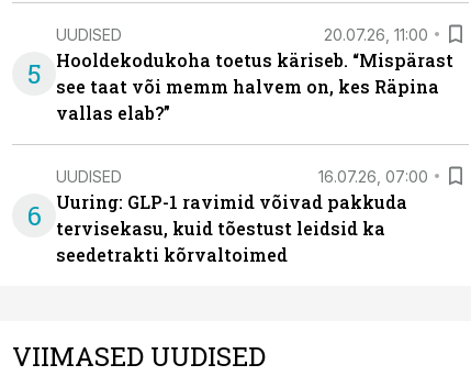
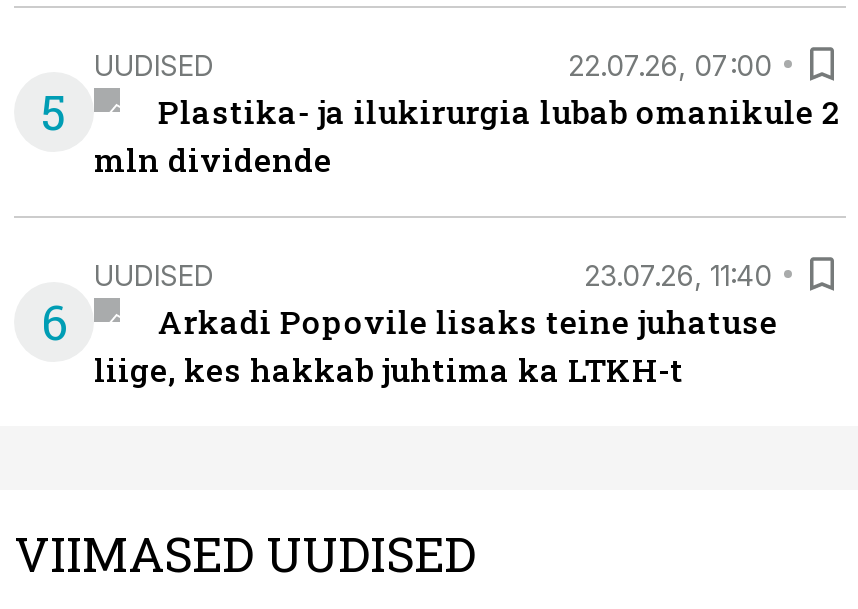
[56,25,453,124] 20.07.26, 11:00 | Hooldekodukoha toetus käriseb. “Mispärast | see taat või memm halvem on, kes Räpina | vallas elab?” -> [94,47,842,180] 22.07.26, 07:00 | Plastika- ja ilukirurgia lubab omanikule 2 | mln dividende
[56,167,428,266] 16.07.26, 07:00 | Uuring: GLP-1 ravimid võivad pakkuda | tervisekasu, kuid tõestust leidsid ka | seedetrakti kõrvaltoimed -> [94,257,778,390] 23.07.26, 11:40 | Arkadi Popovile lisaks teine juhatuse | liige, kes hakkab juhtima ka LTKH-t

